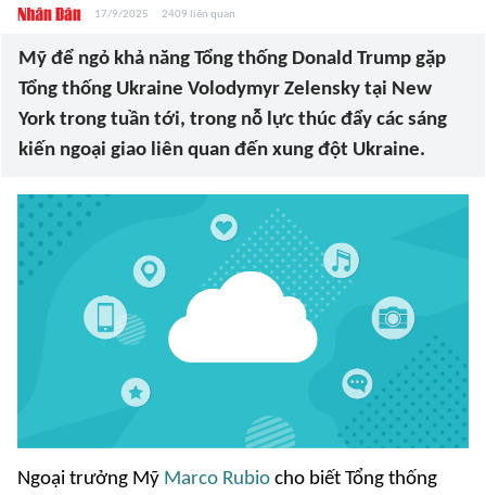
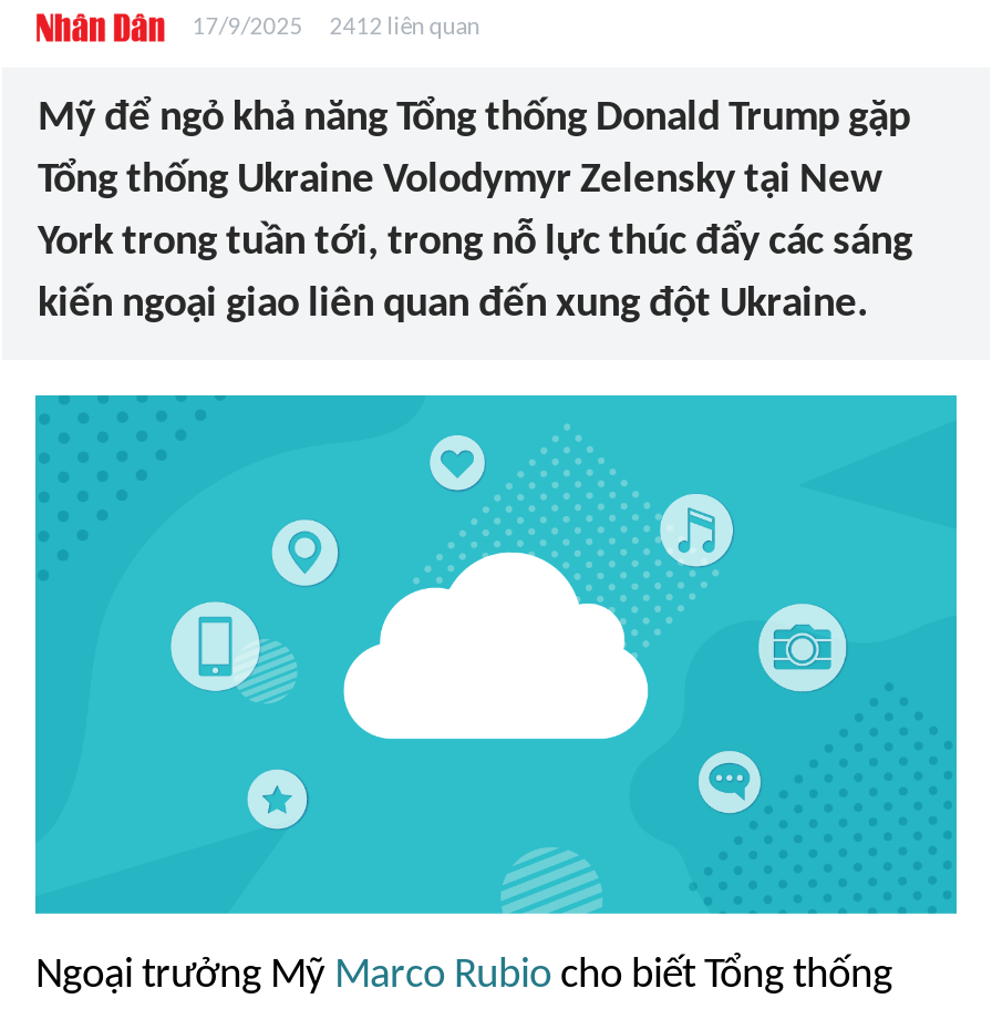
[94,8,235,21] 17/9/2025 2409 liên quan -> [192,14,480,41] 17/9/2025 2412 liên quan

